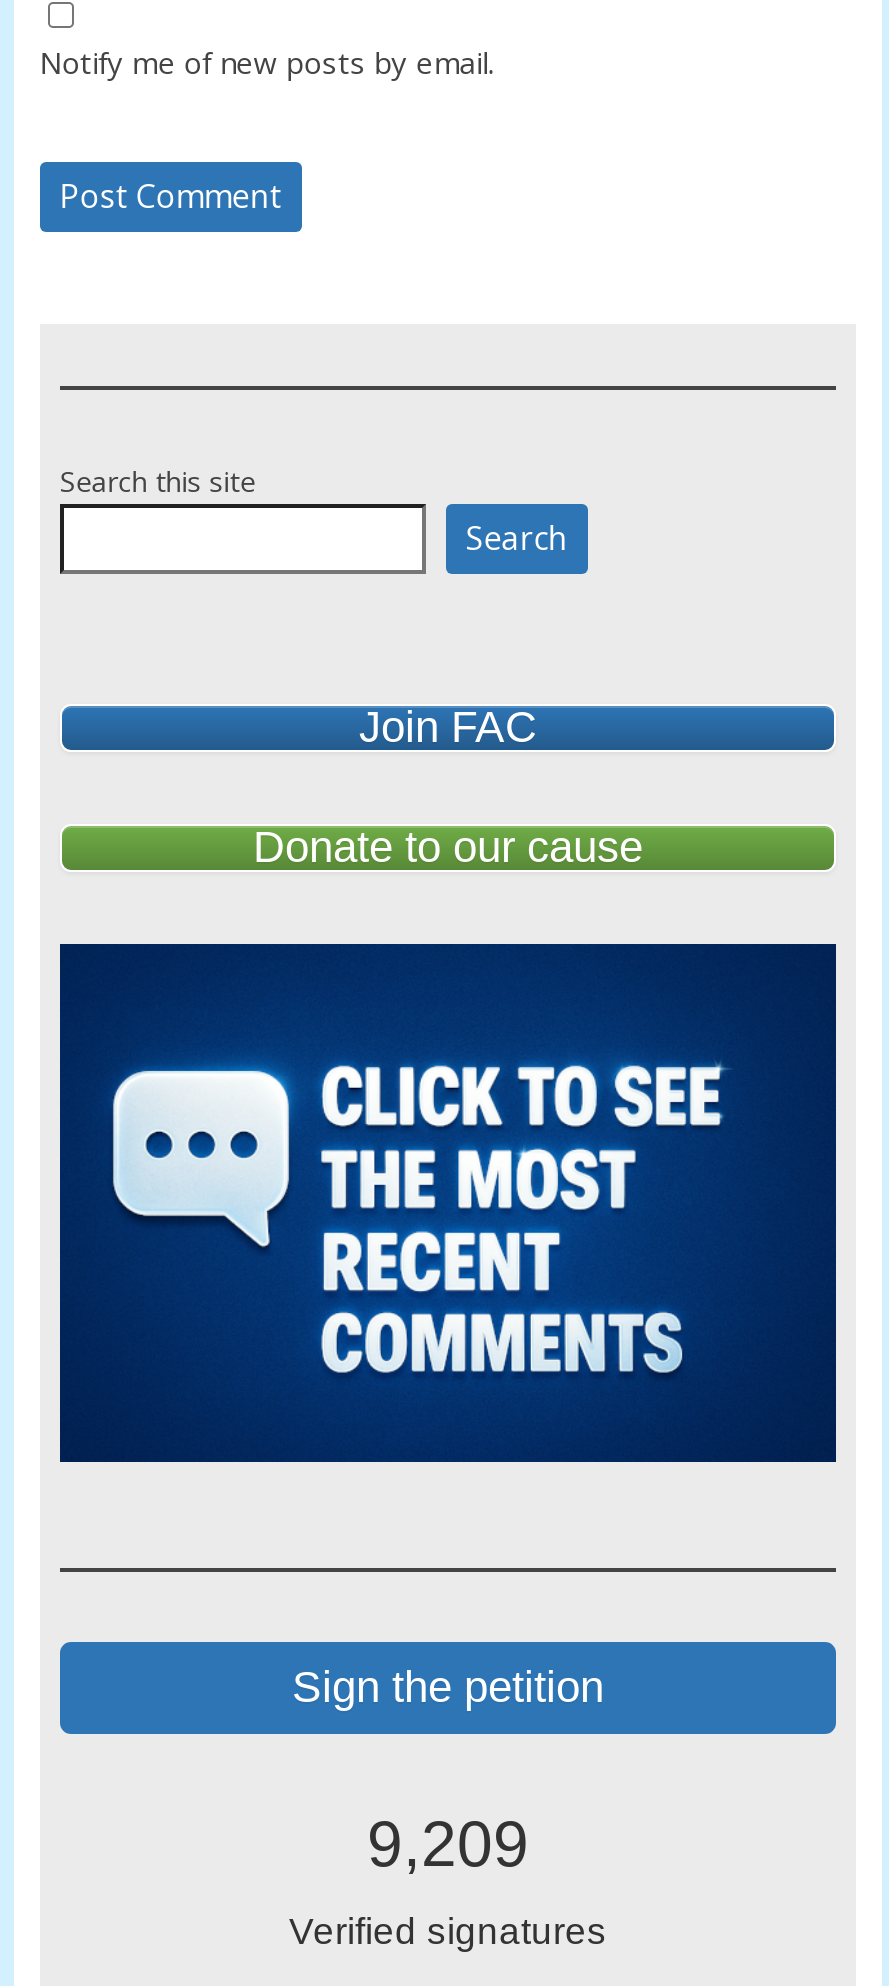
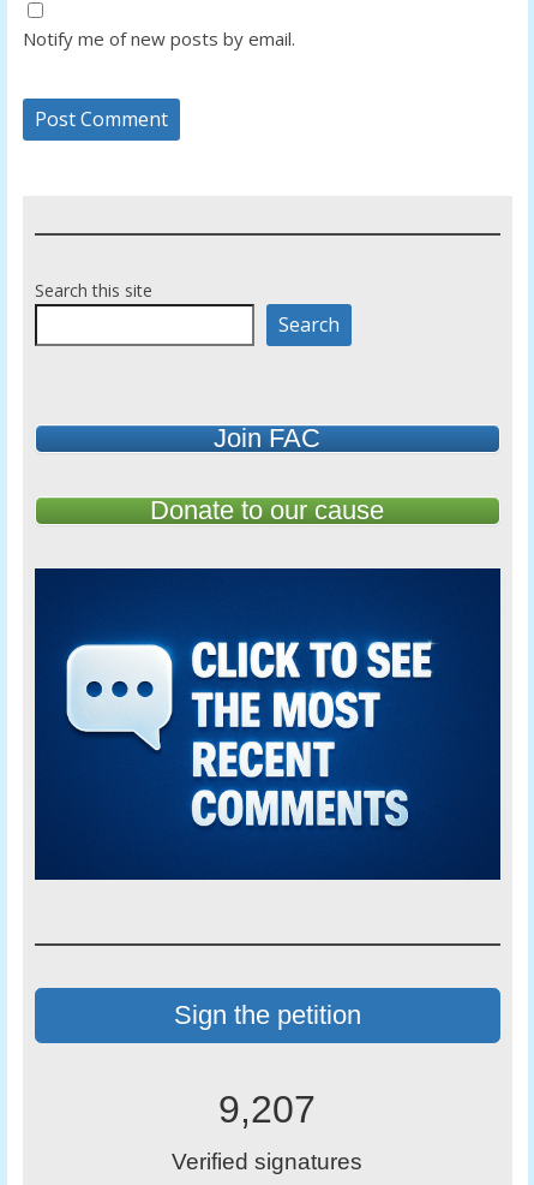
[367,1808,529,1880] 9,209 -> [219,1087,316,1131] 9,207

